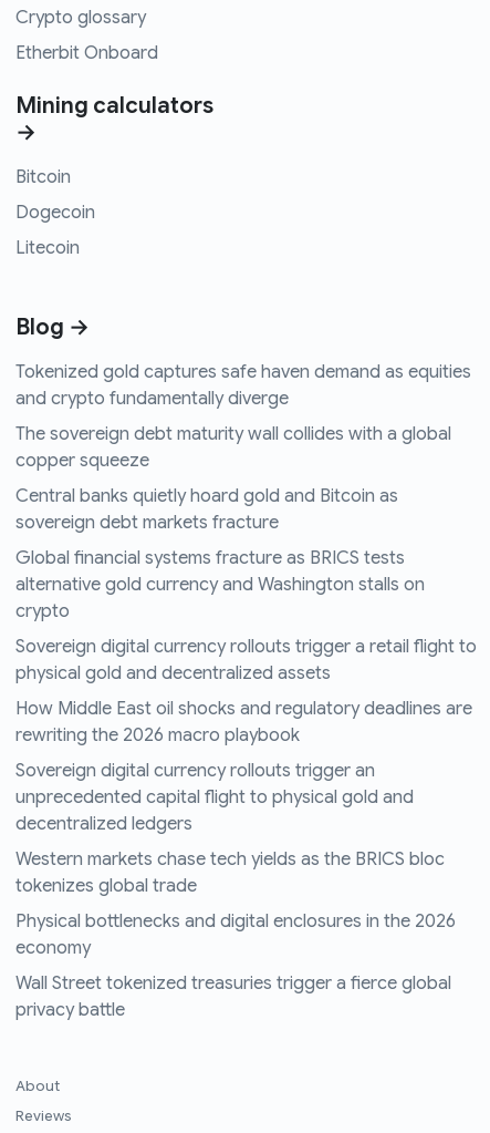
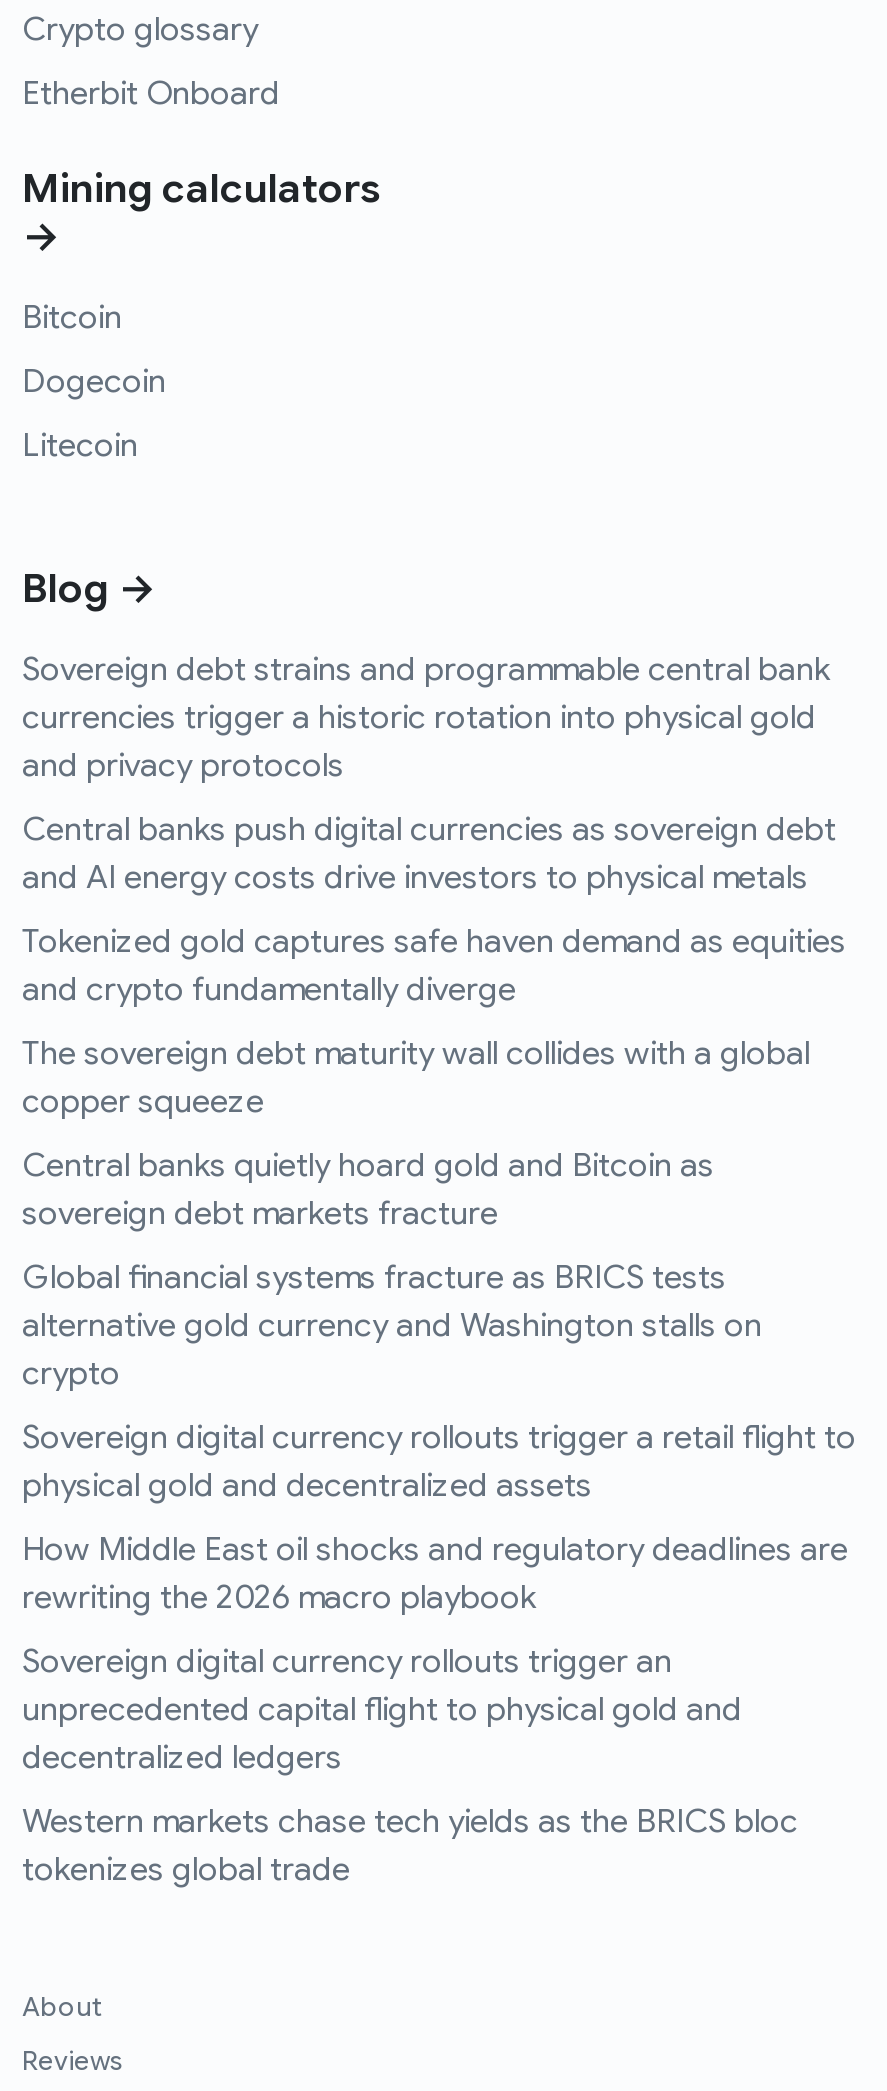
none -> [22,651,836,899] Sovereign debt strains and programmable central bank | currencies trigger a historic rotation into physical gold | and privacy protocols | Central banks push digital currencies as sovereign debt | and AI energy costs drive investors to physical metals
moved [15,361,477,897] -> [22,923,856,1891]: Tokenized gold captures safe haven demand as equities | and crypto fundamentally diverge | The sovereign debt maturity wall collides with a global | ... | Western markets chase tech yields as the BRICS bloc | tokenizes global trade
[15,911,456,1021] Physical bottlenecks and digital enclosures in the 2026 | economy | Wall Street tokenized treasuries trigger a fierce global | privacy battle -> none

